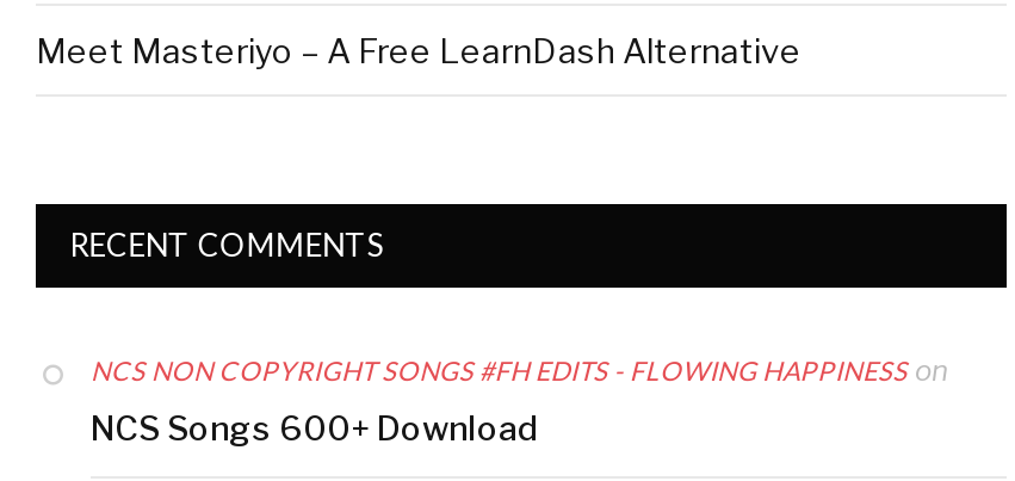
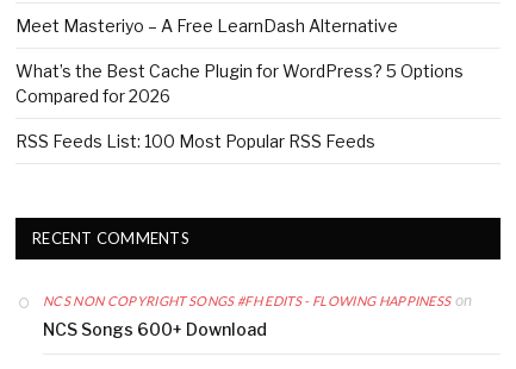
none -> [15,61,464,151] What’s the Best Cache Plugin for WordPress? 5 Options | Compared for 2026 | RSS Feeds List: 100 Most Popular RSS Feeds

